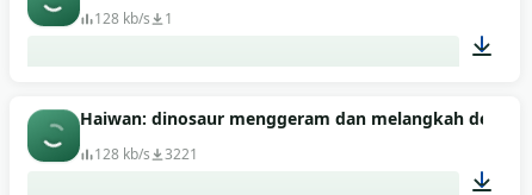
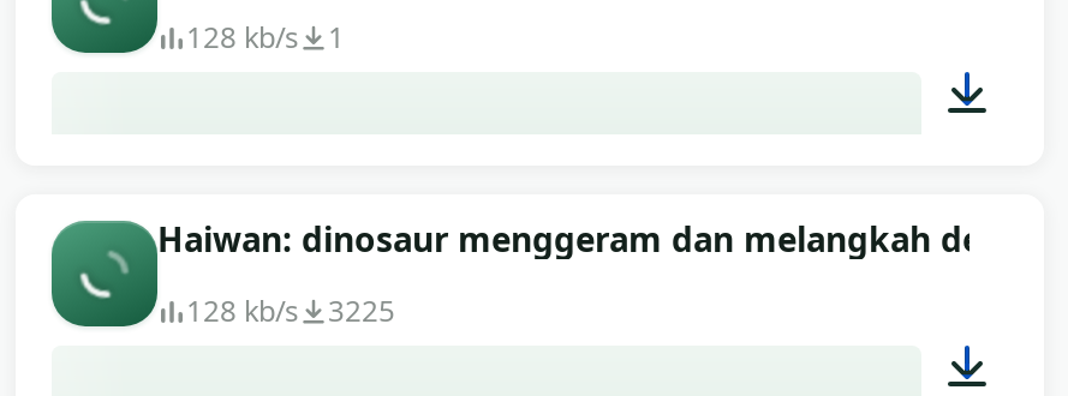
[94,144,198,164] 128 kb/s 3221 -> [186,290,395,331] 128 kb/s 3225

